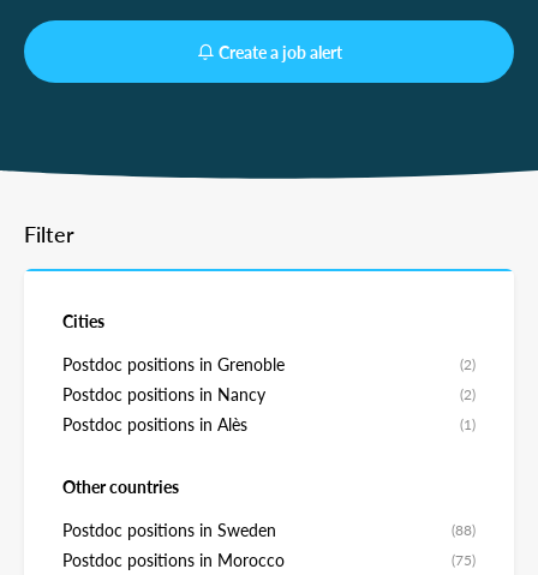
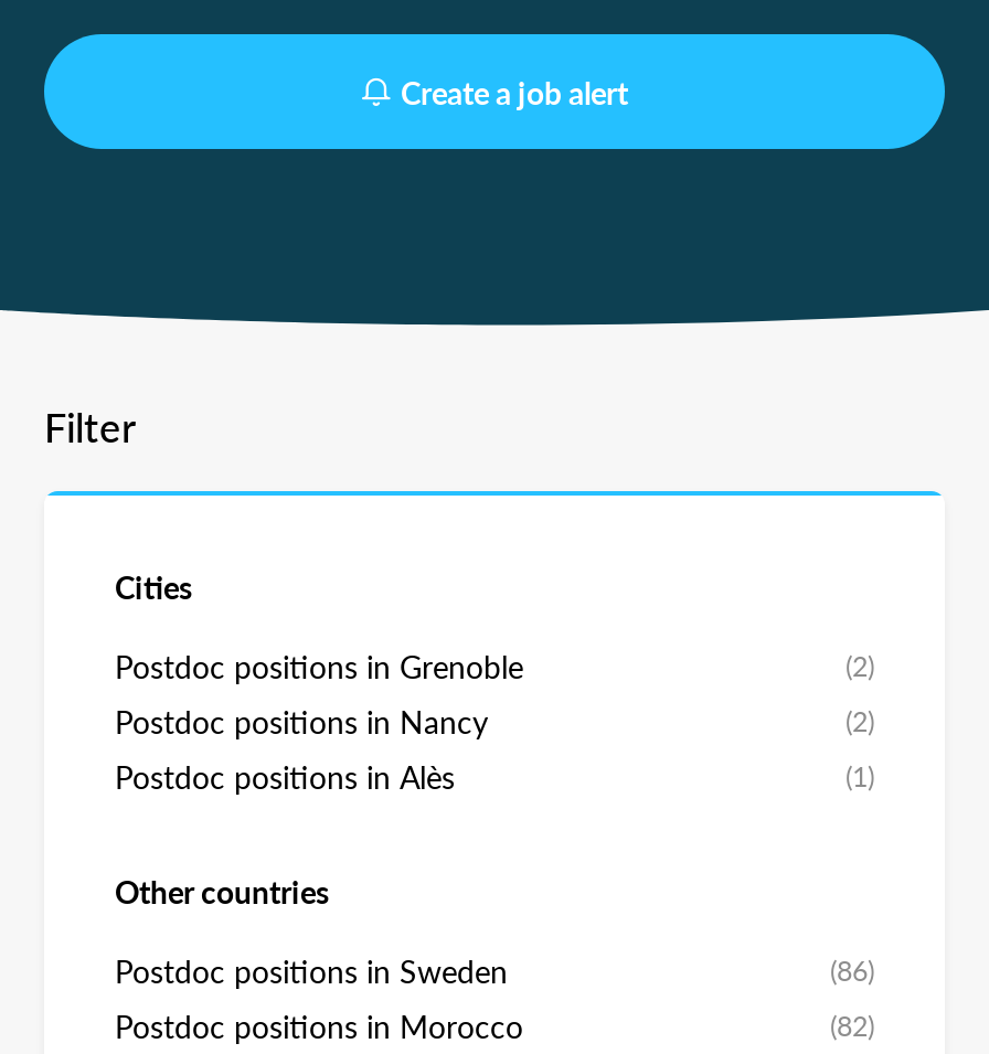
[452,519,476,540] (88) -> [830,950,874,990] (86)
[452,549,476,570] (75) -> [830,1005,874,1045] (82)

